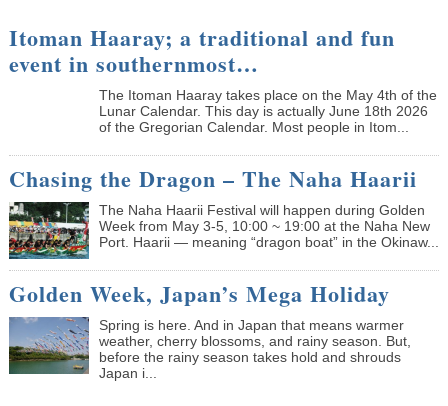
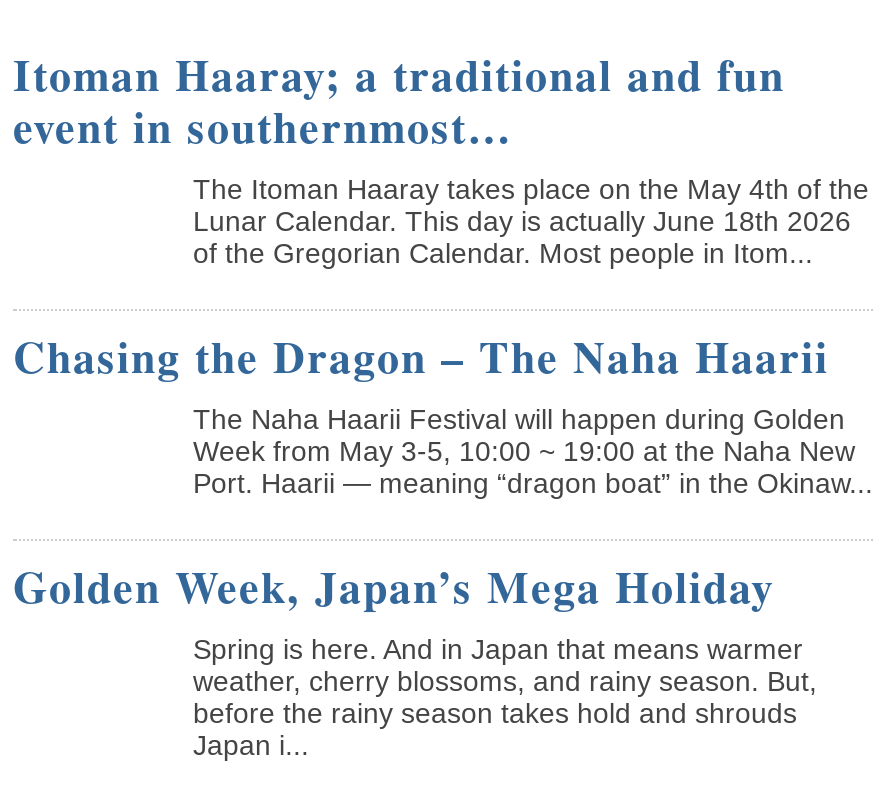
[8,201,90,260] [image] -> none
[8,316,90,375] [image] -> none

